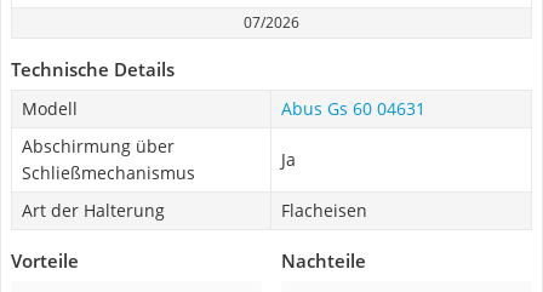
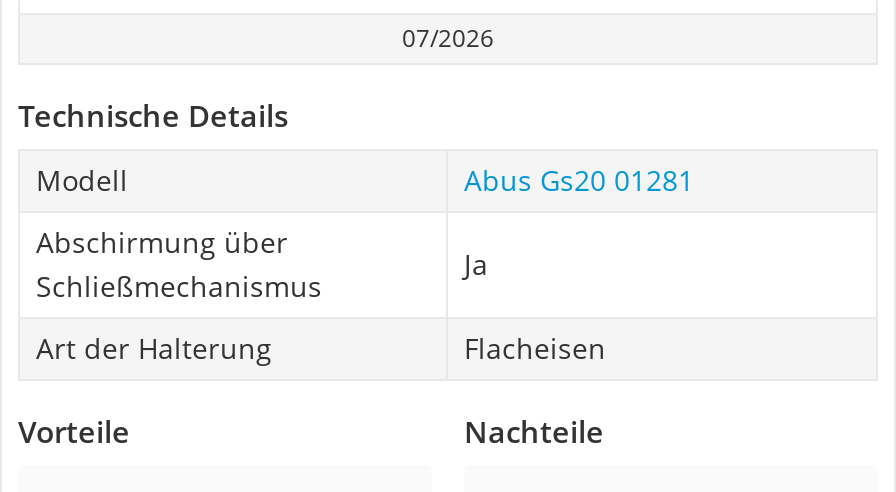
[281,97,425,120] Abus Gs 60 04631 -> [464,161,694,199] Abus Gs20 01281

